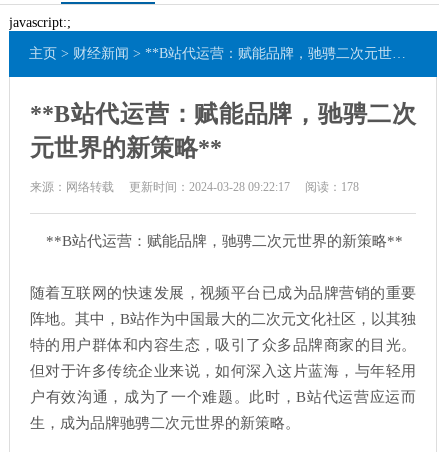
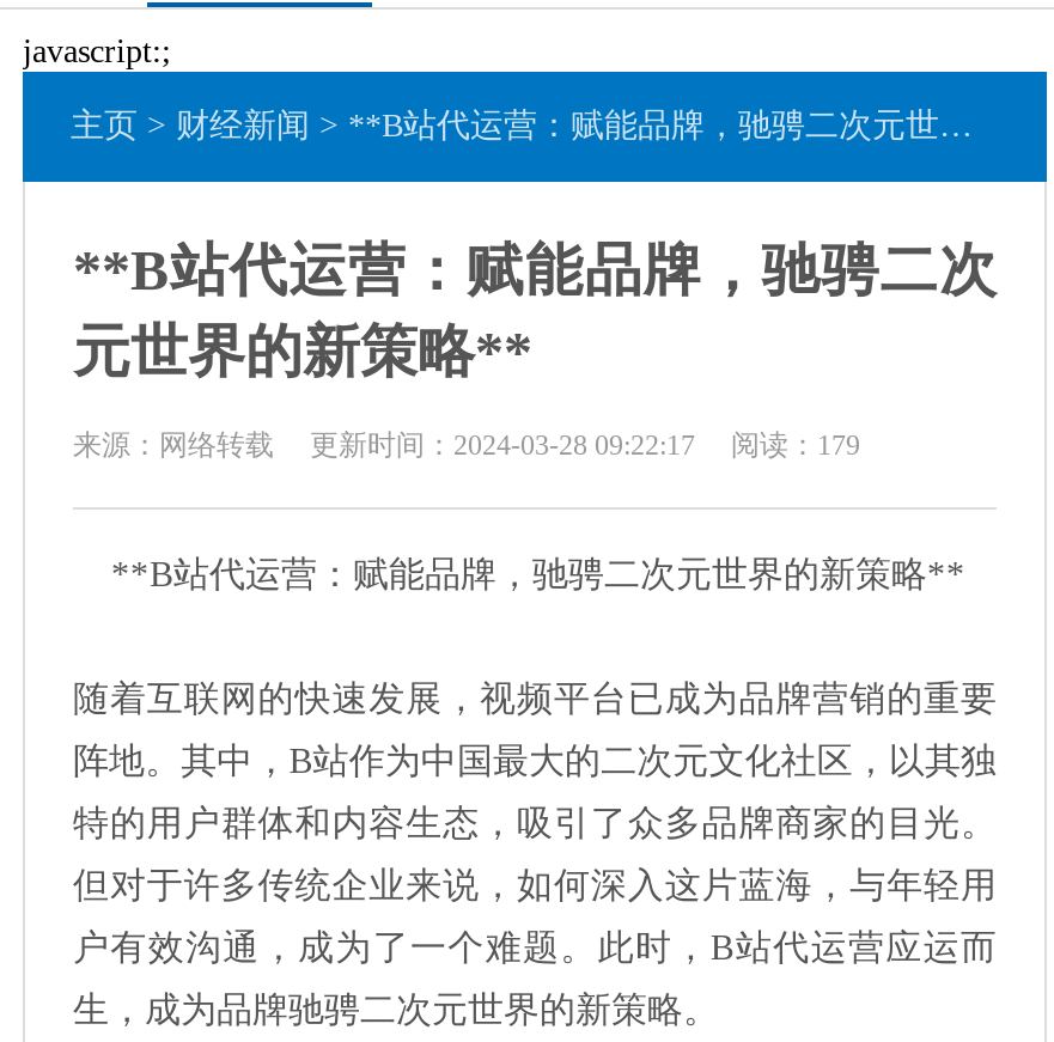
[30,180,359,194] 来源：网络转载 更新时间：2024-03-28 09:22:17 阅读：178 -> [73,428,860,462] 来源：网络转载 更新时间：2024-03-28 09:22:17 阅读：179

